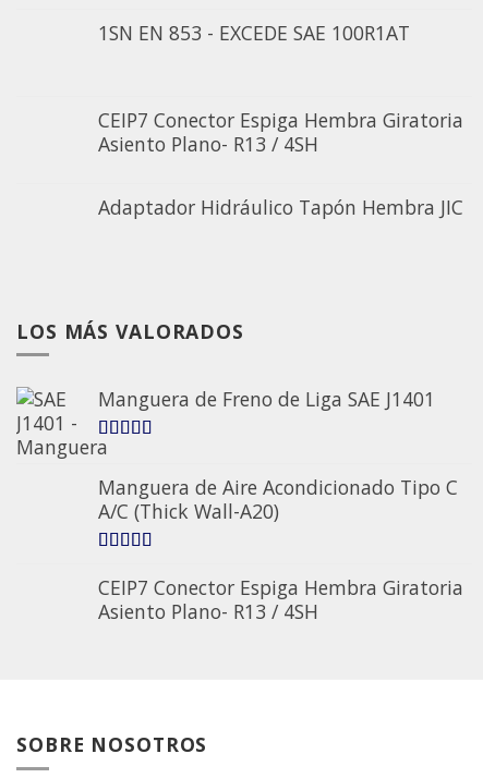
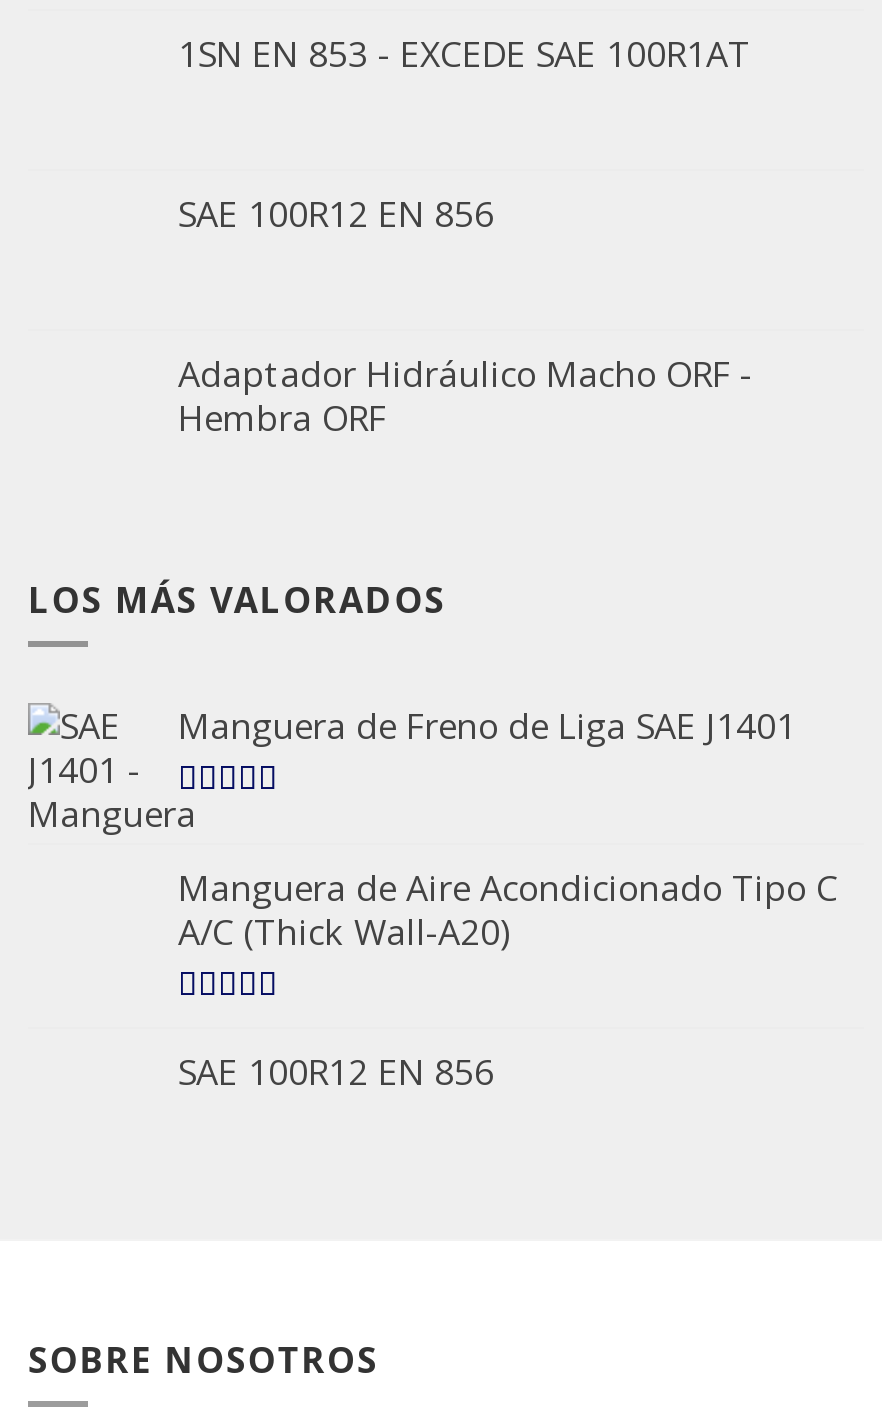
[98,107,463,157] CEIP7 Conector Espiga Hembra Giratoria | Asiento Plano- R13 / 4SH -> [178,188,494,236] SAE 100R12 EN 856
[98,194,463,220] Adaptador Hidráulico Tapón Hembra JIC -> [178,348,752,440] Adaptador Hidráulico Macho ORF - | Hembra ORF
[98,574,463,624] CEIP7 Conector Espiga Hembra Giratoria | Asiento Plano- R13 / 4SH -> [178,1046,494,1094] SAE 100R12 EN 856

